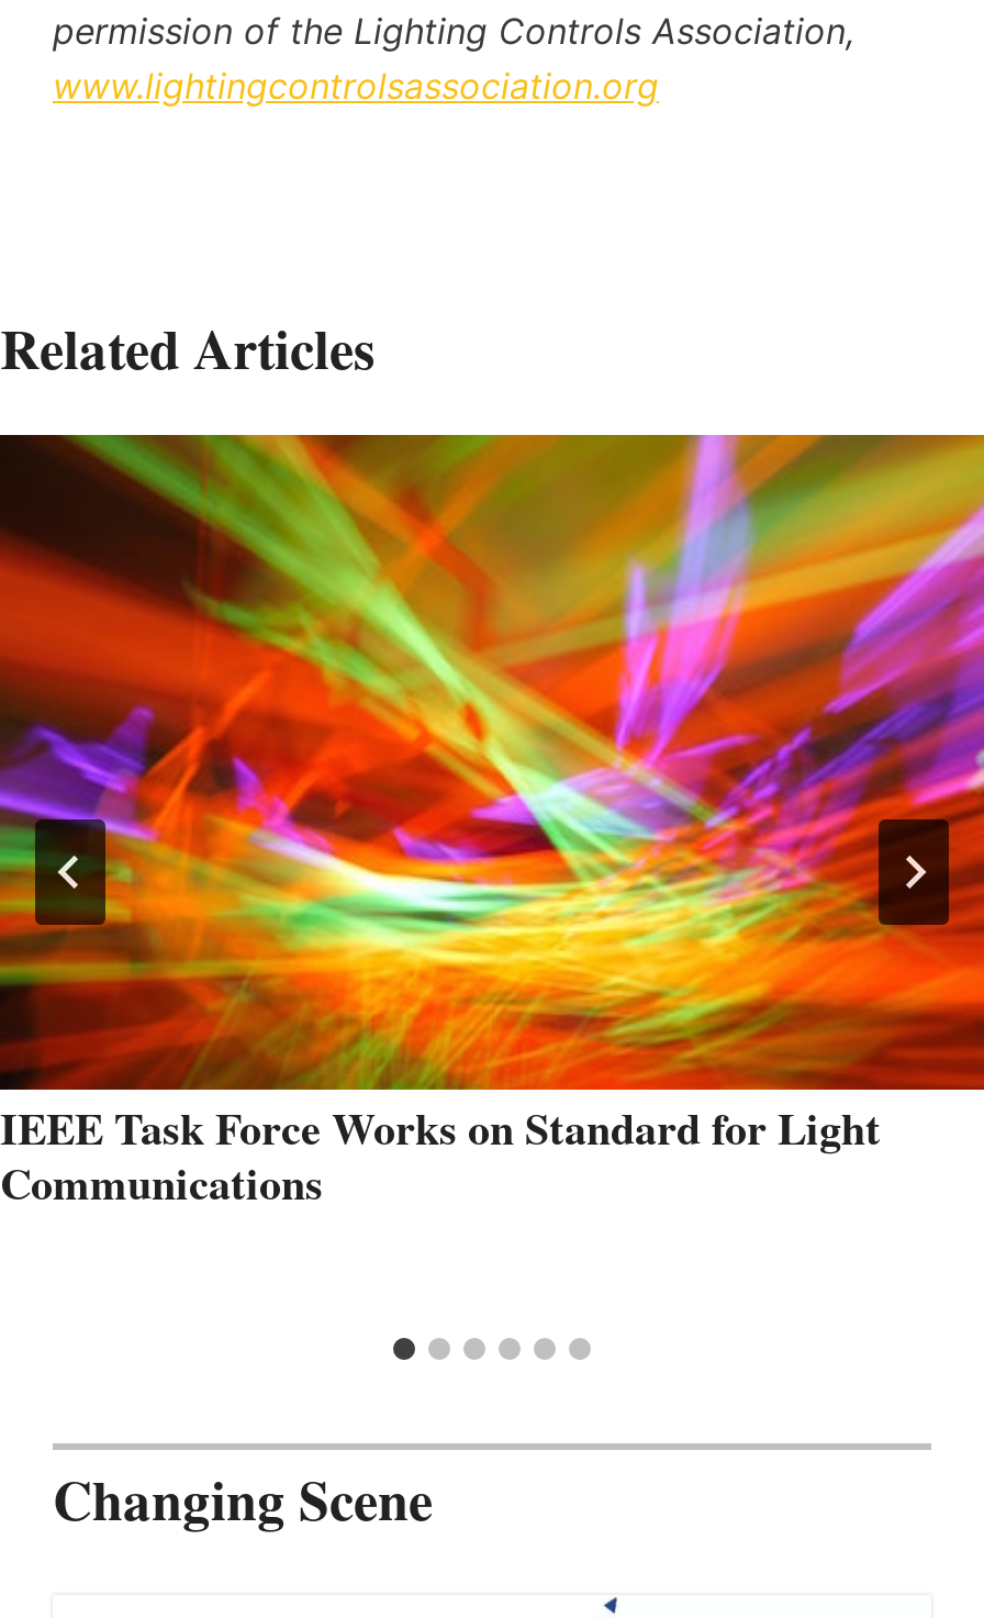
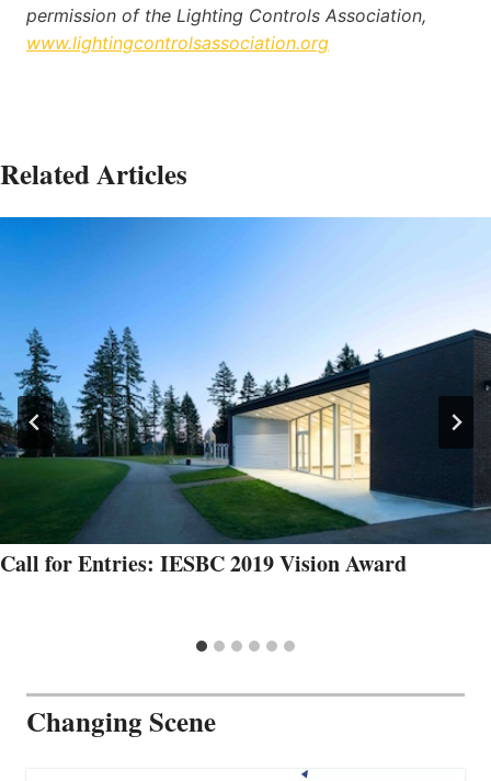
[0,433,977,1216] [image] | IEEE Task Force Works on Standard for Light | Communications -> [0,216,488,579] [image] | Call for Entries: IESBC 2019 Vision Award

